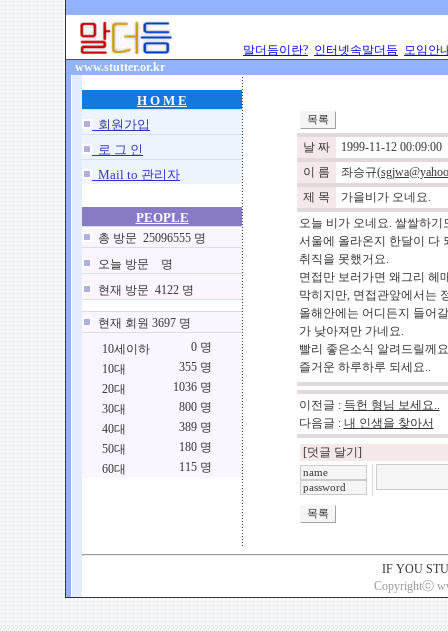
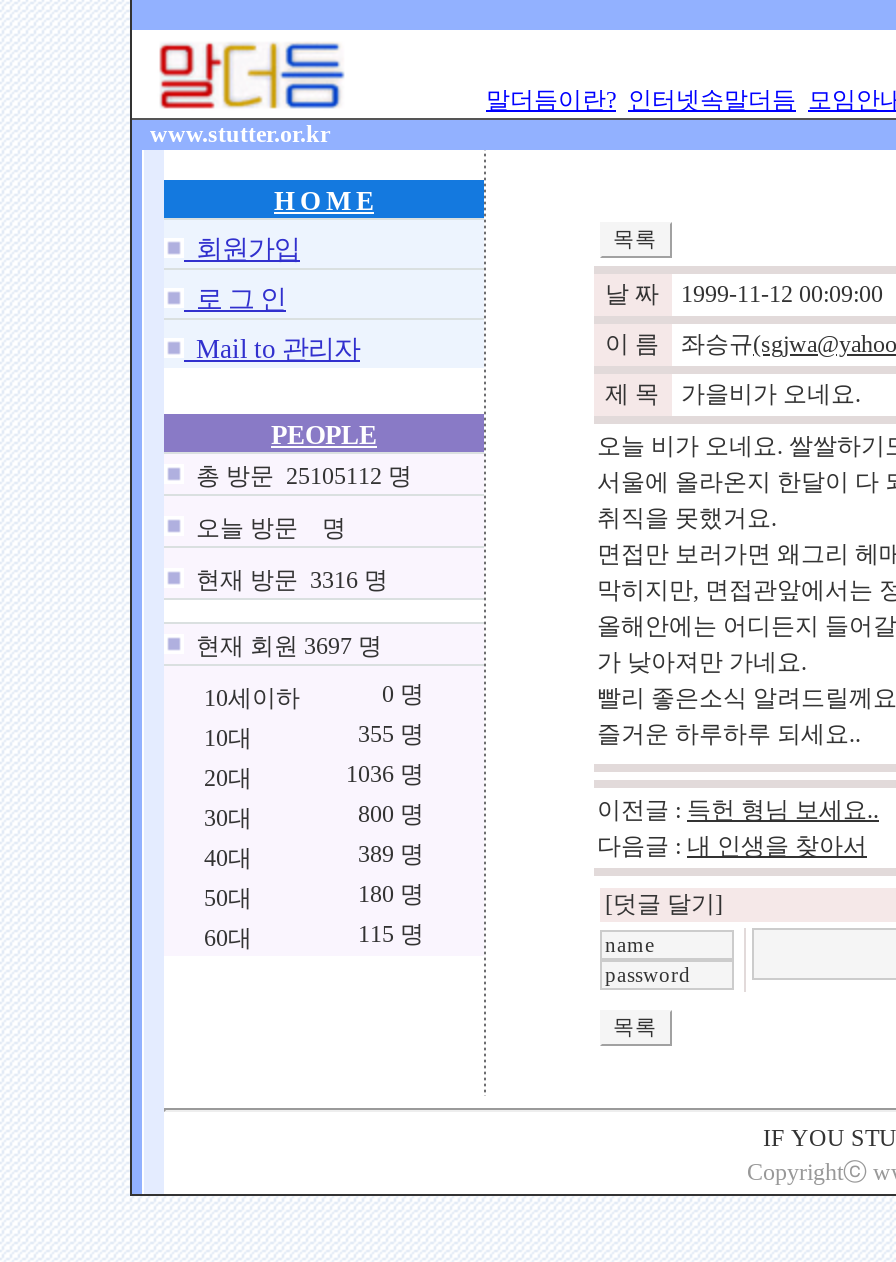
[92,231,206,245] 총 방문 25096555 명 -> [184,462,412,490] 총 방문 25105112 명
[92,283,194,297] 현재 방문 4122 명 -> [184,566,388,594] 현재 방문 3316 명

